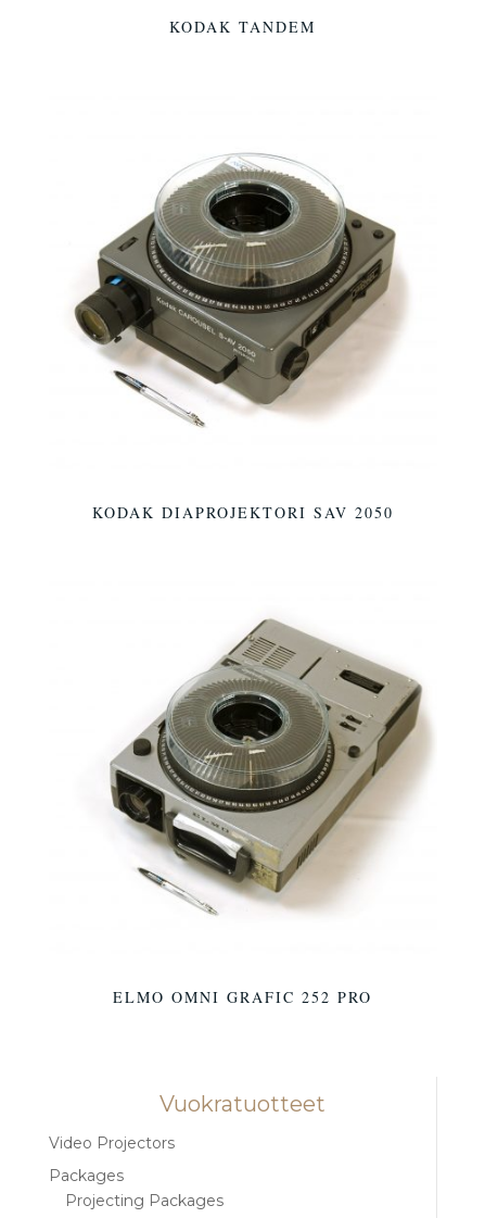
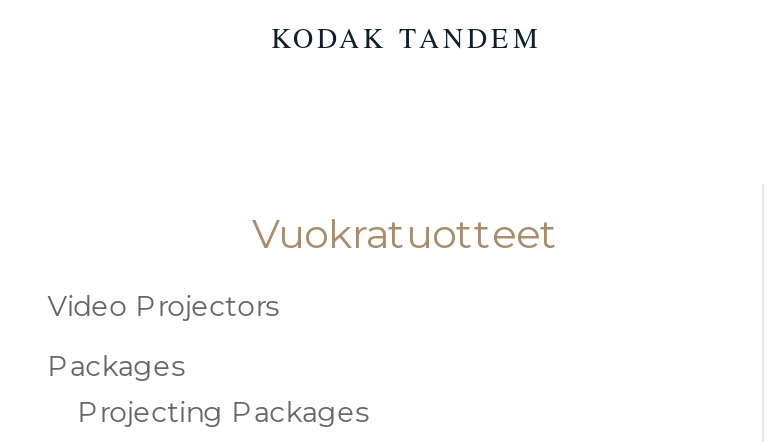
[73,153,408,428] [image] -> none
[92,501,394,522] KODAK DIAPROJEKTORI SAV 2050 -> none
[109,618,432,916] [image] -> none
[113,987,373,1007] ELMO OMNI GRAFIC 252 PRO -> none

